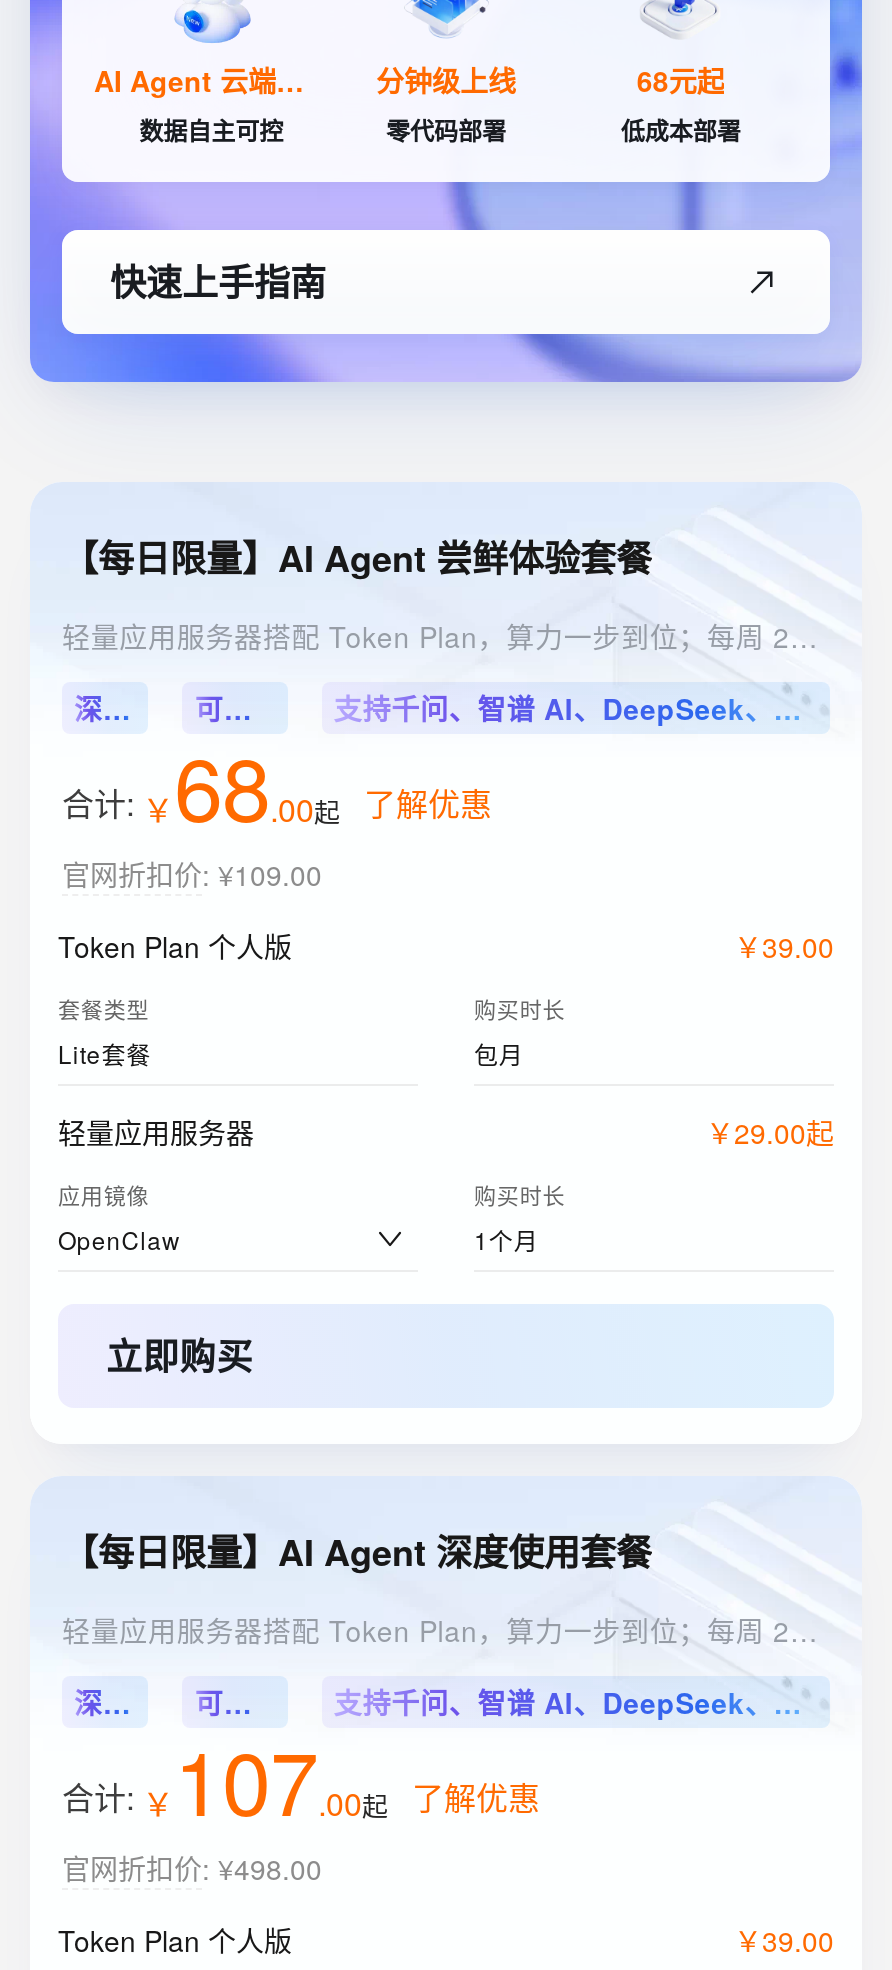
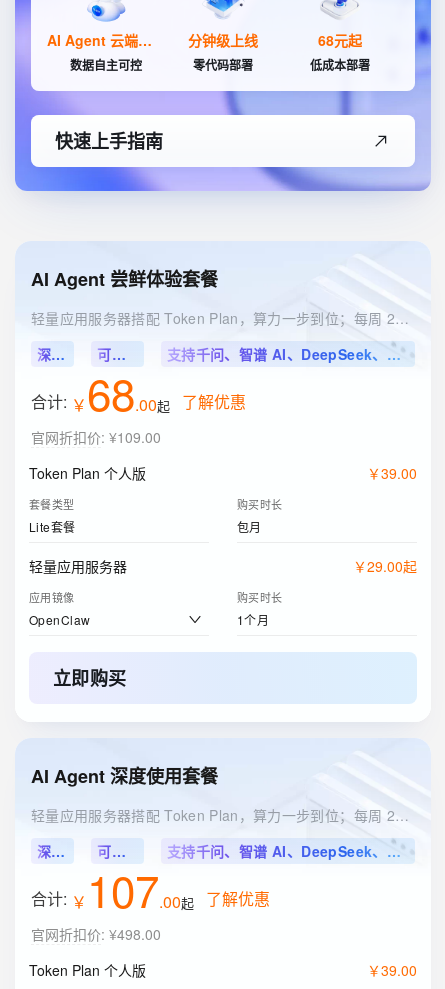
[62,532,652,584] 【每日限量】AI Agent 尝鲜体验套餐 -> [31,266,218,292] AI Agent 尝鲜体验套餐
[62,1526,652,1578] 【每日限量】AI Agent 深度使用套餐 -> [31,763,218,789] AI Agent 深度使用套餐

